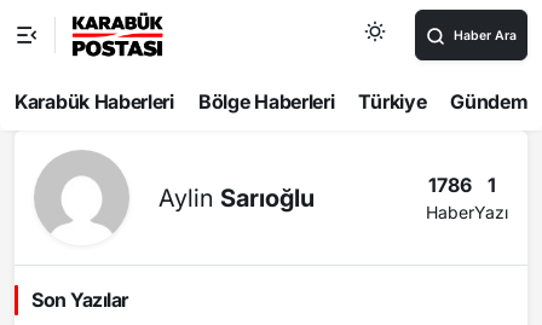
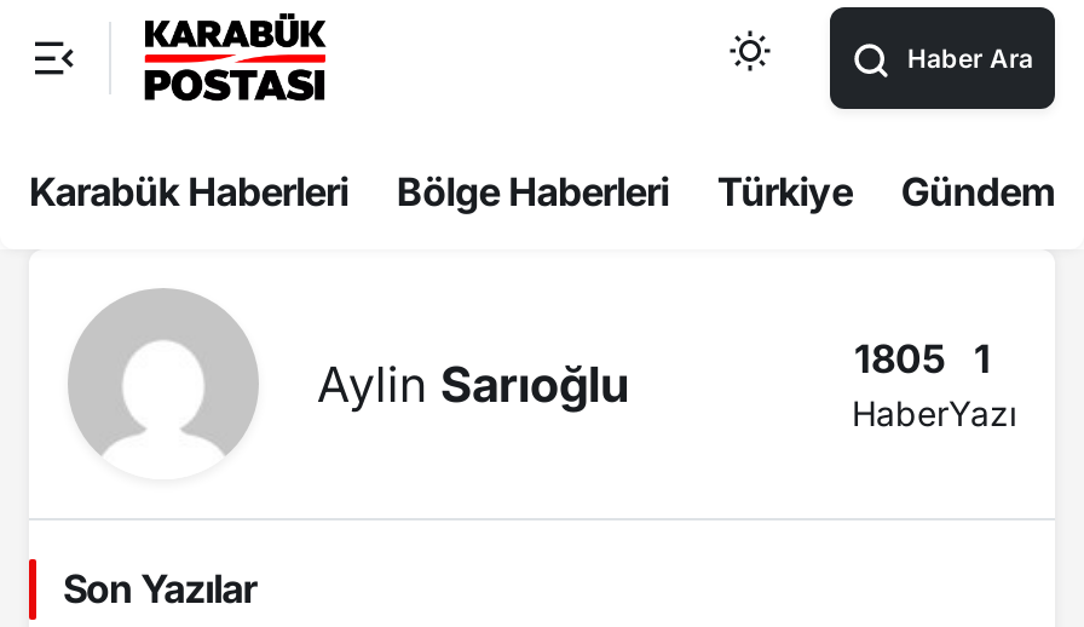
[428,173,495,197] 1786 1 -> [854,334,991,382] 1805 1

